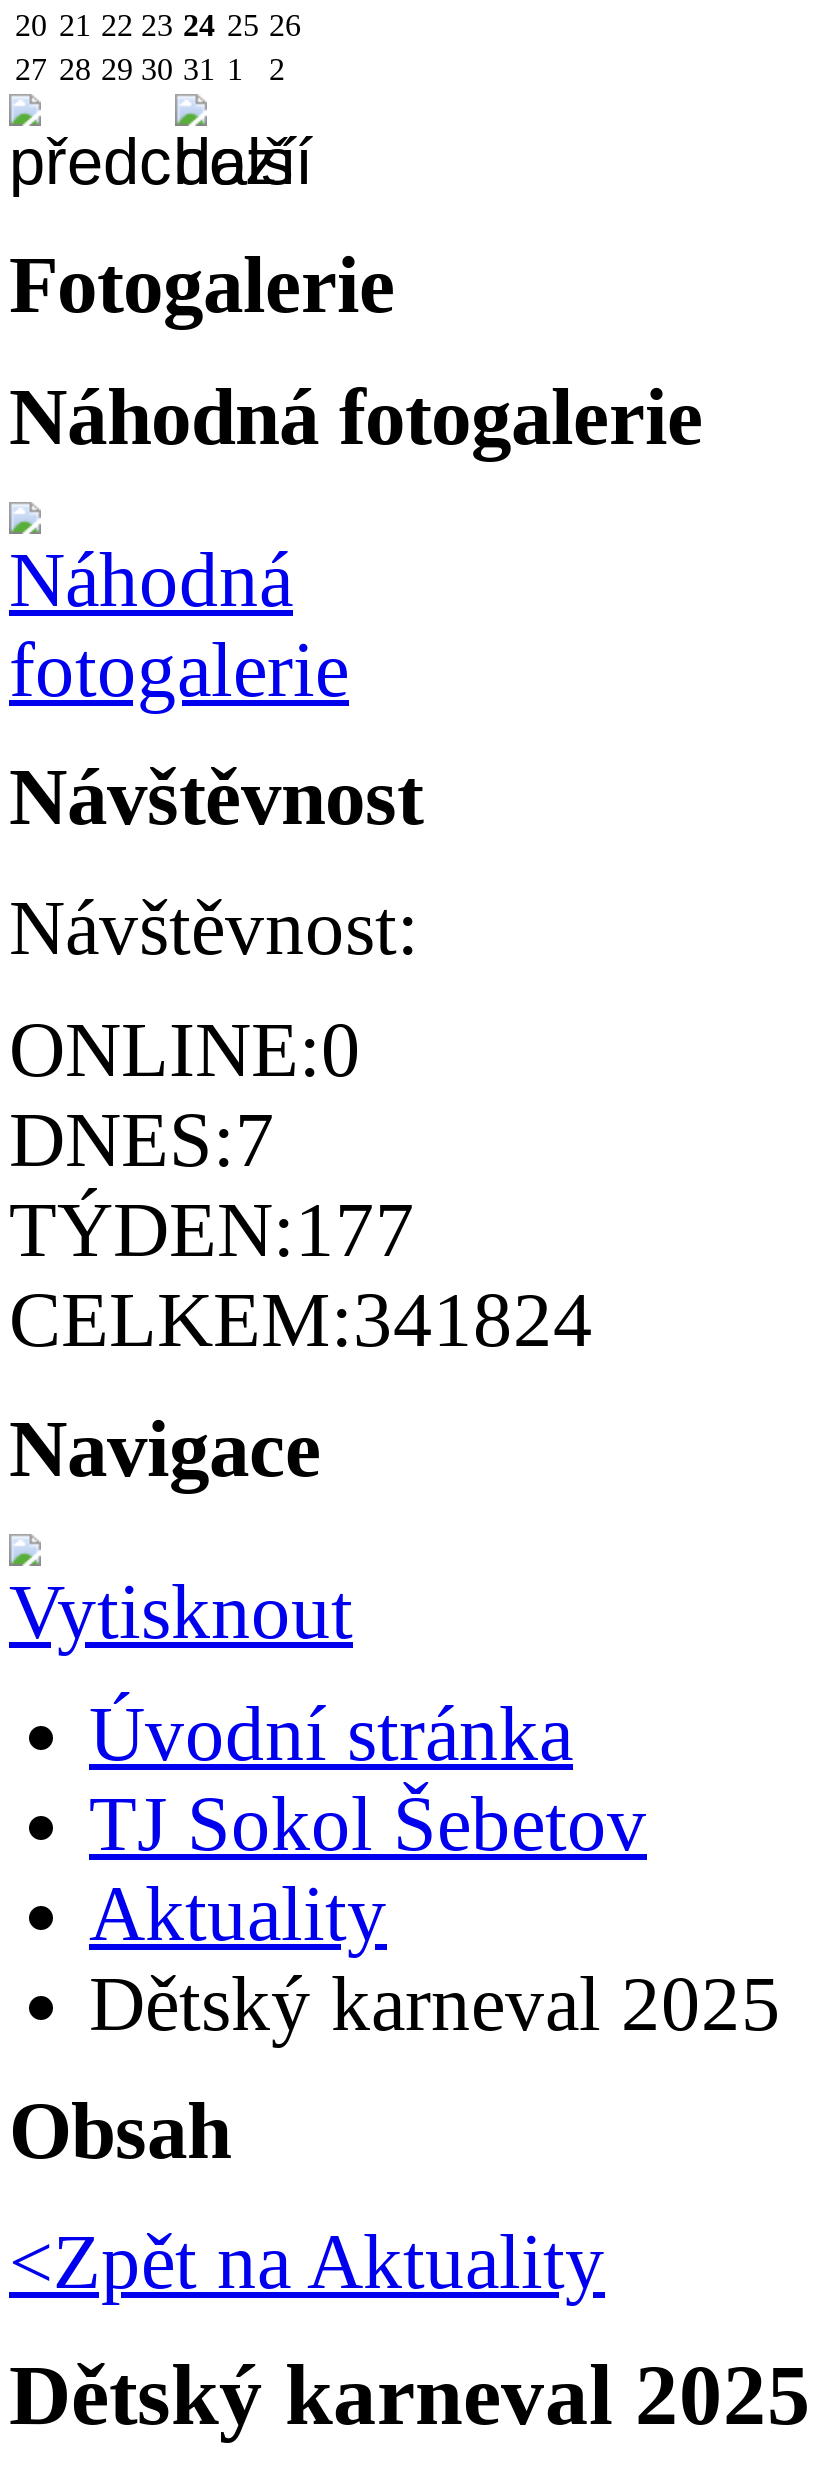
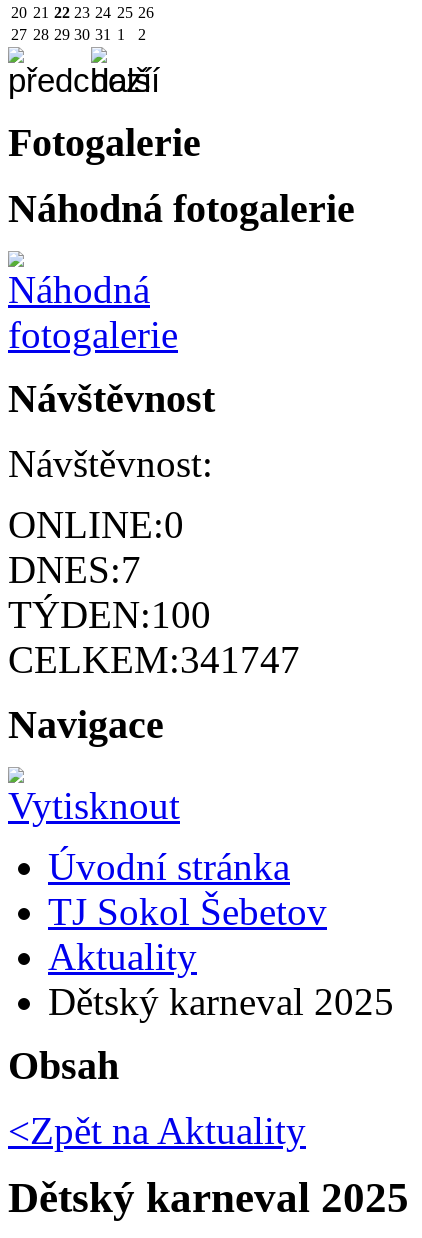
[9,1186,415,1272] TÝDEN:177 -> [8,593,211,636] TÝDEN:100
[9,1276,593,1362] CELKEM:341824 -> [8,638,300,681] CELKEM:341747

